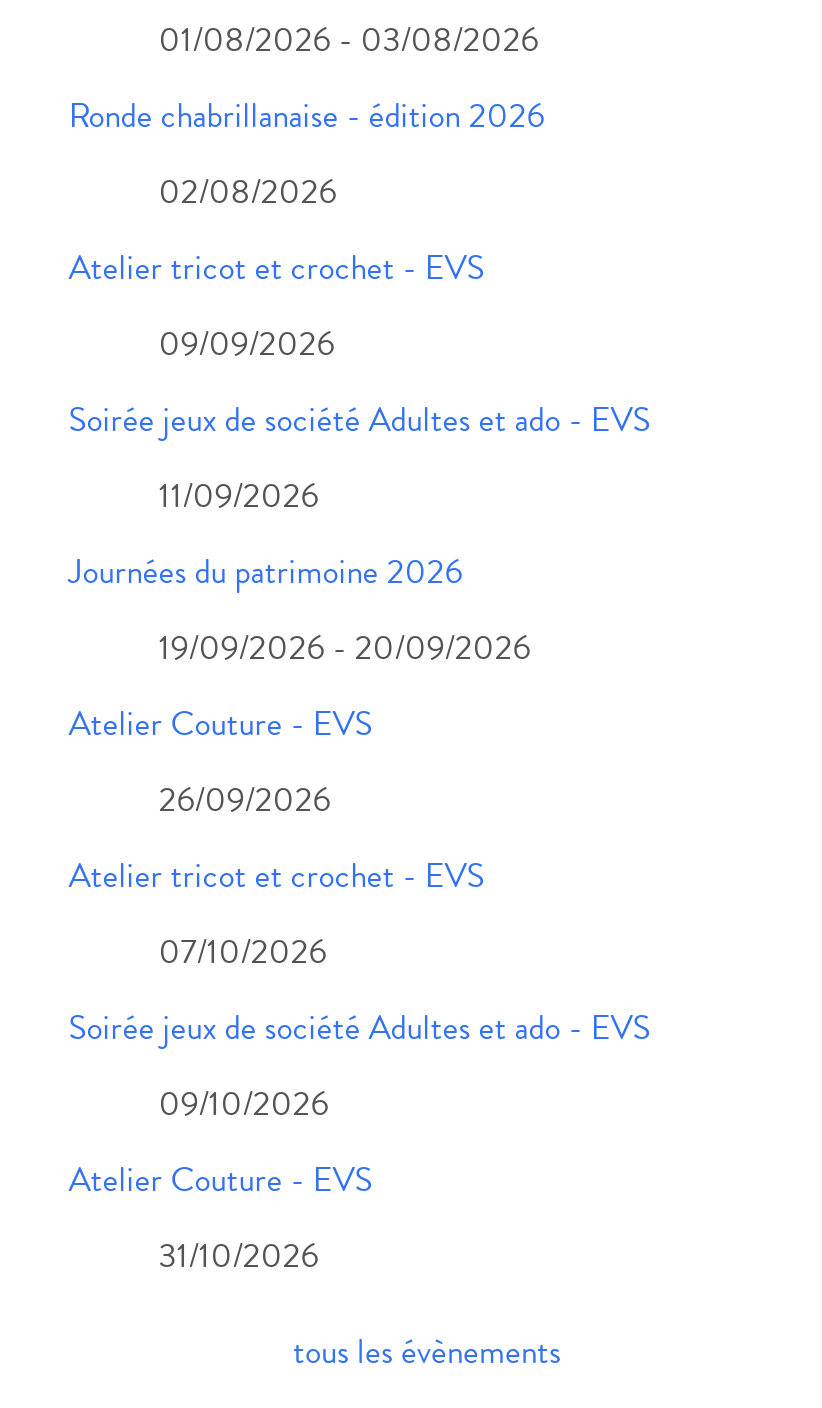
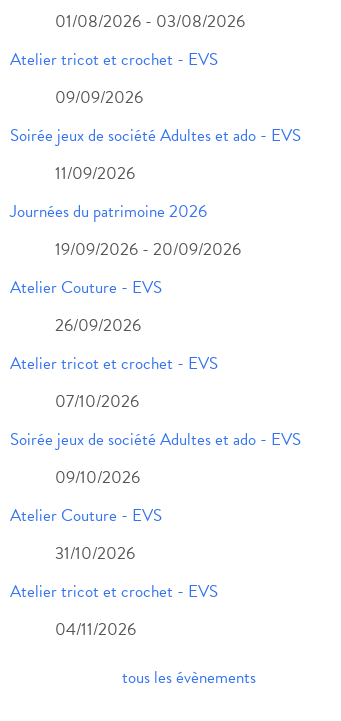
[69,91,545,217] Ronde chabrillanaise - édition 2026 | 02/08/2026 -> none
moved [69,243,651,1281] -> [10,47,301,566]: Atelier tricot et crochet - EVS | 09/09/2026 | Soirée jeux de société Adultes et ado - EVS | ... | Atelier Couture - EVS | 31/10/2026
none -> [10,579,218,642] Atelier tricot et crochet - EVS | 04/11/2026

